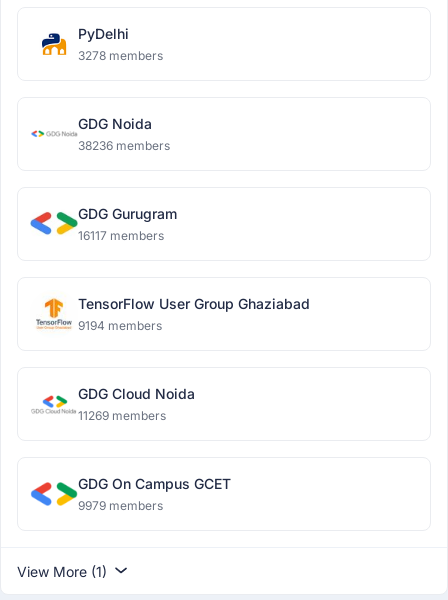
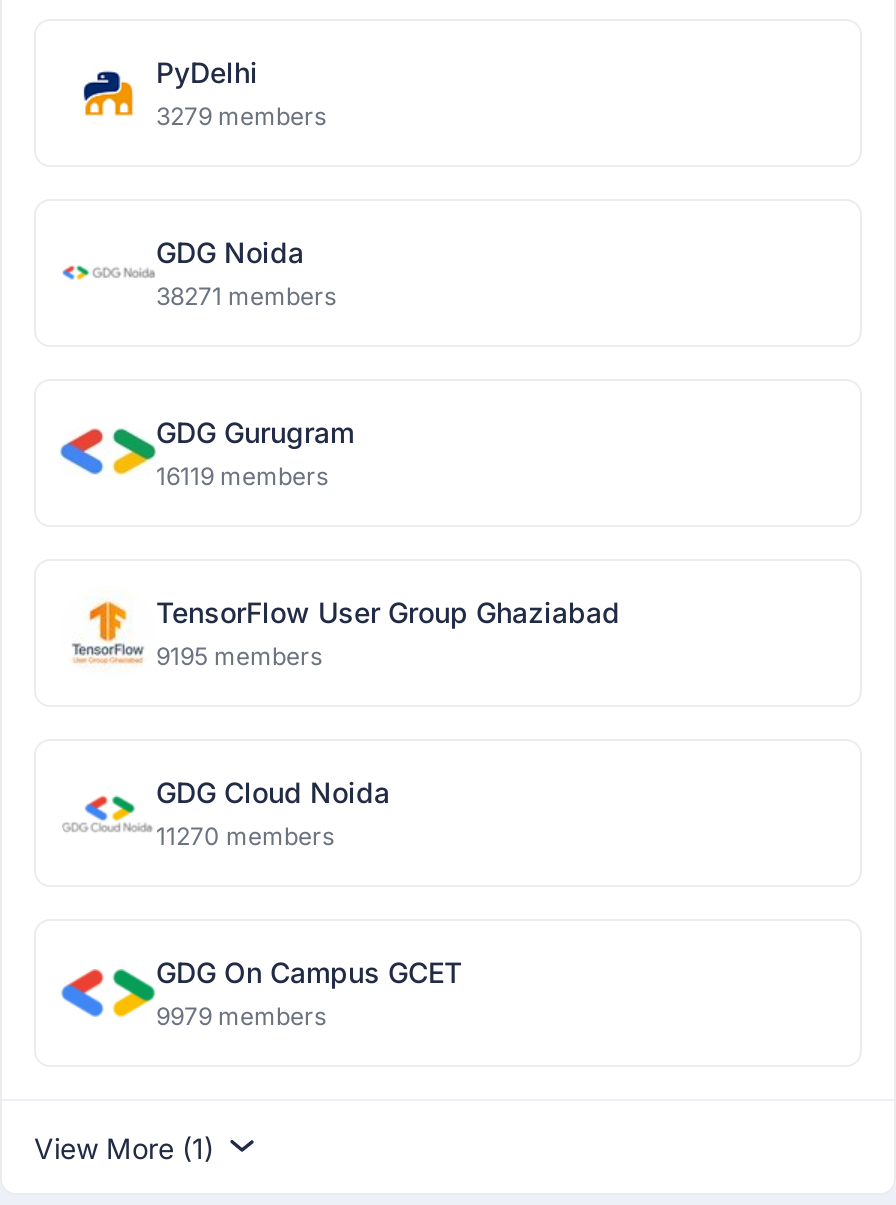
[78,48,163,63] 3278 members -> [156,101,326,131] 3279 members
[78,138,170,153] 38236 members -> [156,281,336,311] 38271 members
[78,228,164,243] 16117 members -> [156,461,328,491] 16119 members
[78,318,162,333] 9194 members -> [156,641,322,671] 9195 members
[78,408,166,423] 11269 members -> [156,821,334,851] 11270 members

